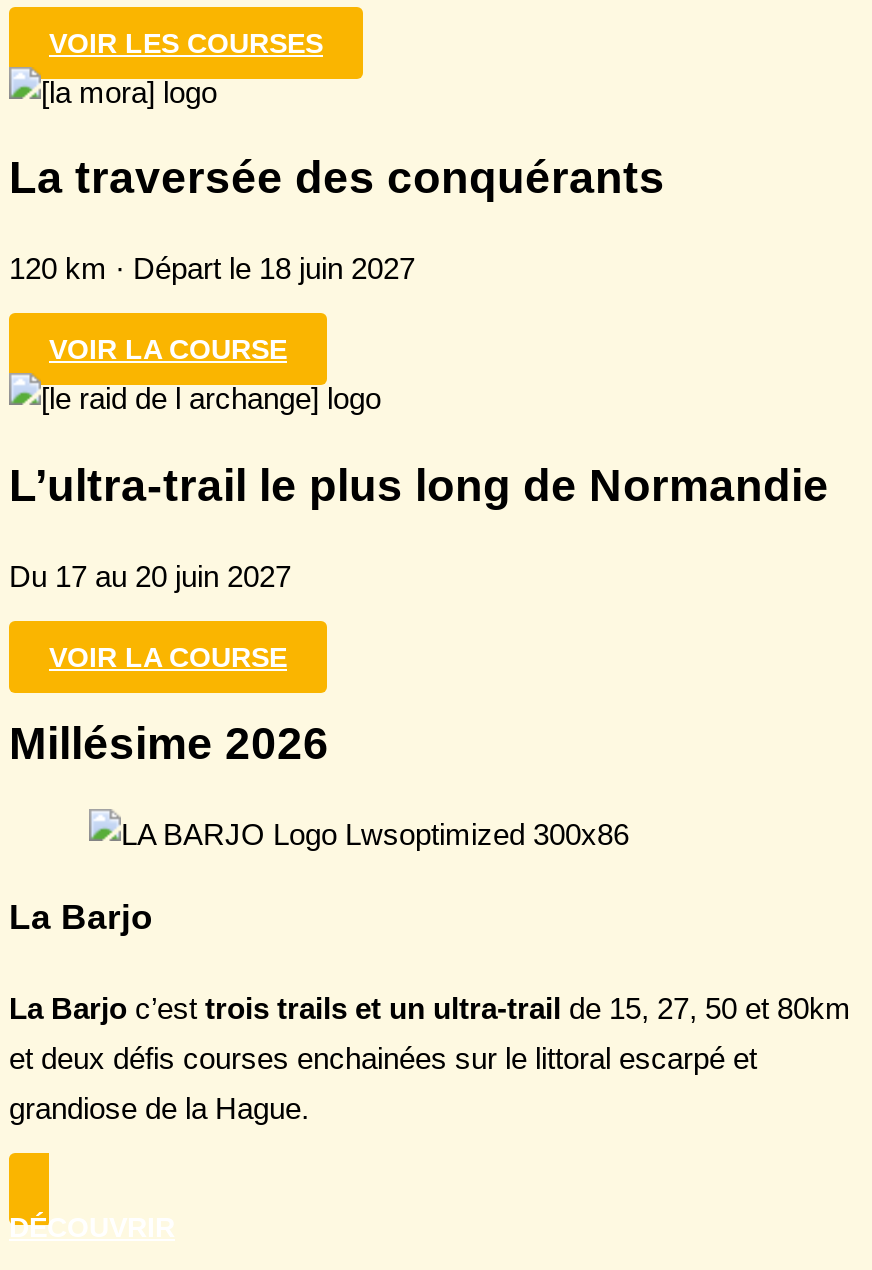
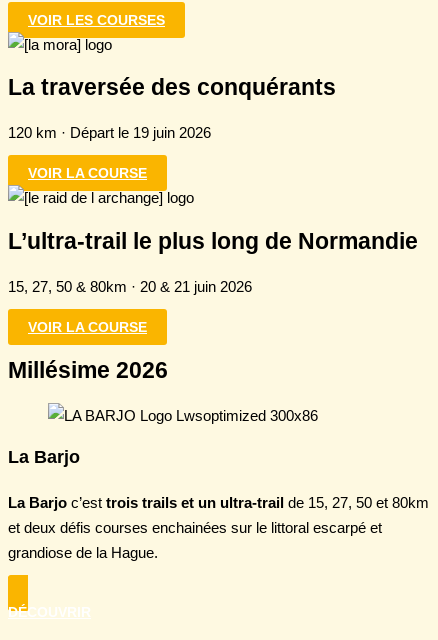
[9,252,415,286] 120 km · Départ le 18 juin 2027 -> [8,124,211,141] 120 km · Départ le 19 juin 2026
[9,559,291,593] Du 17 au 20 juin 2027 -> [8,278,252,295] 15, 27, 50 & 80km · 20 & 21 juin 2026

